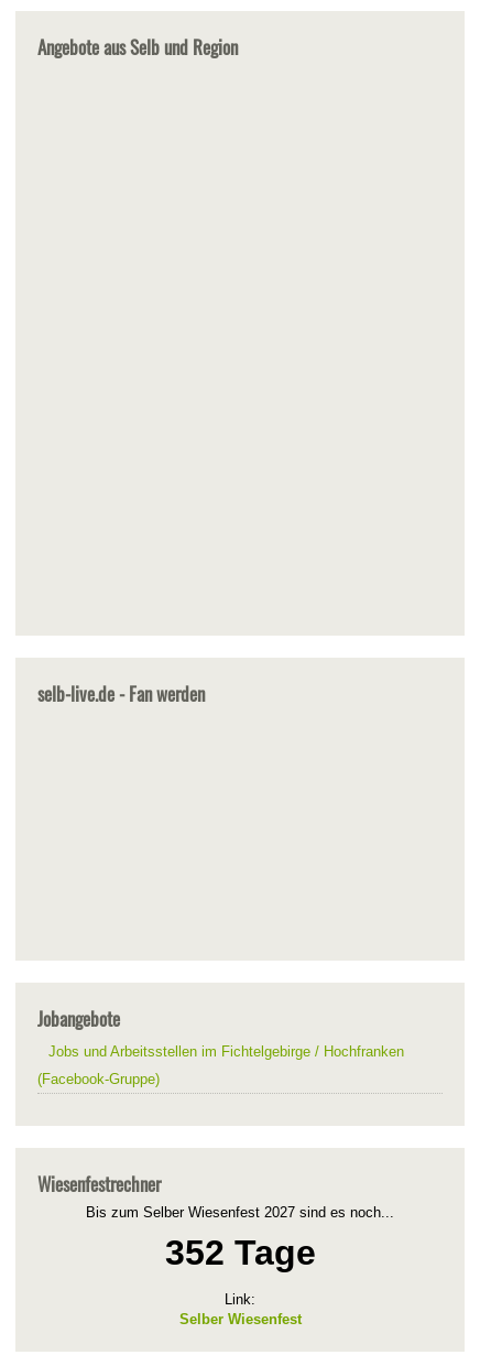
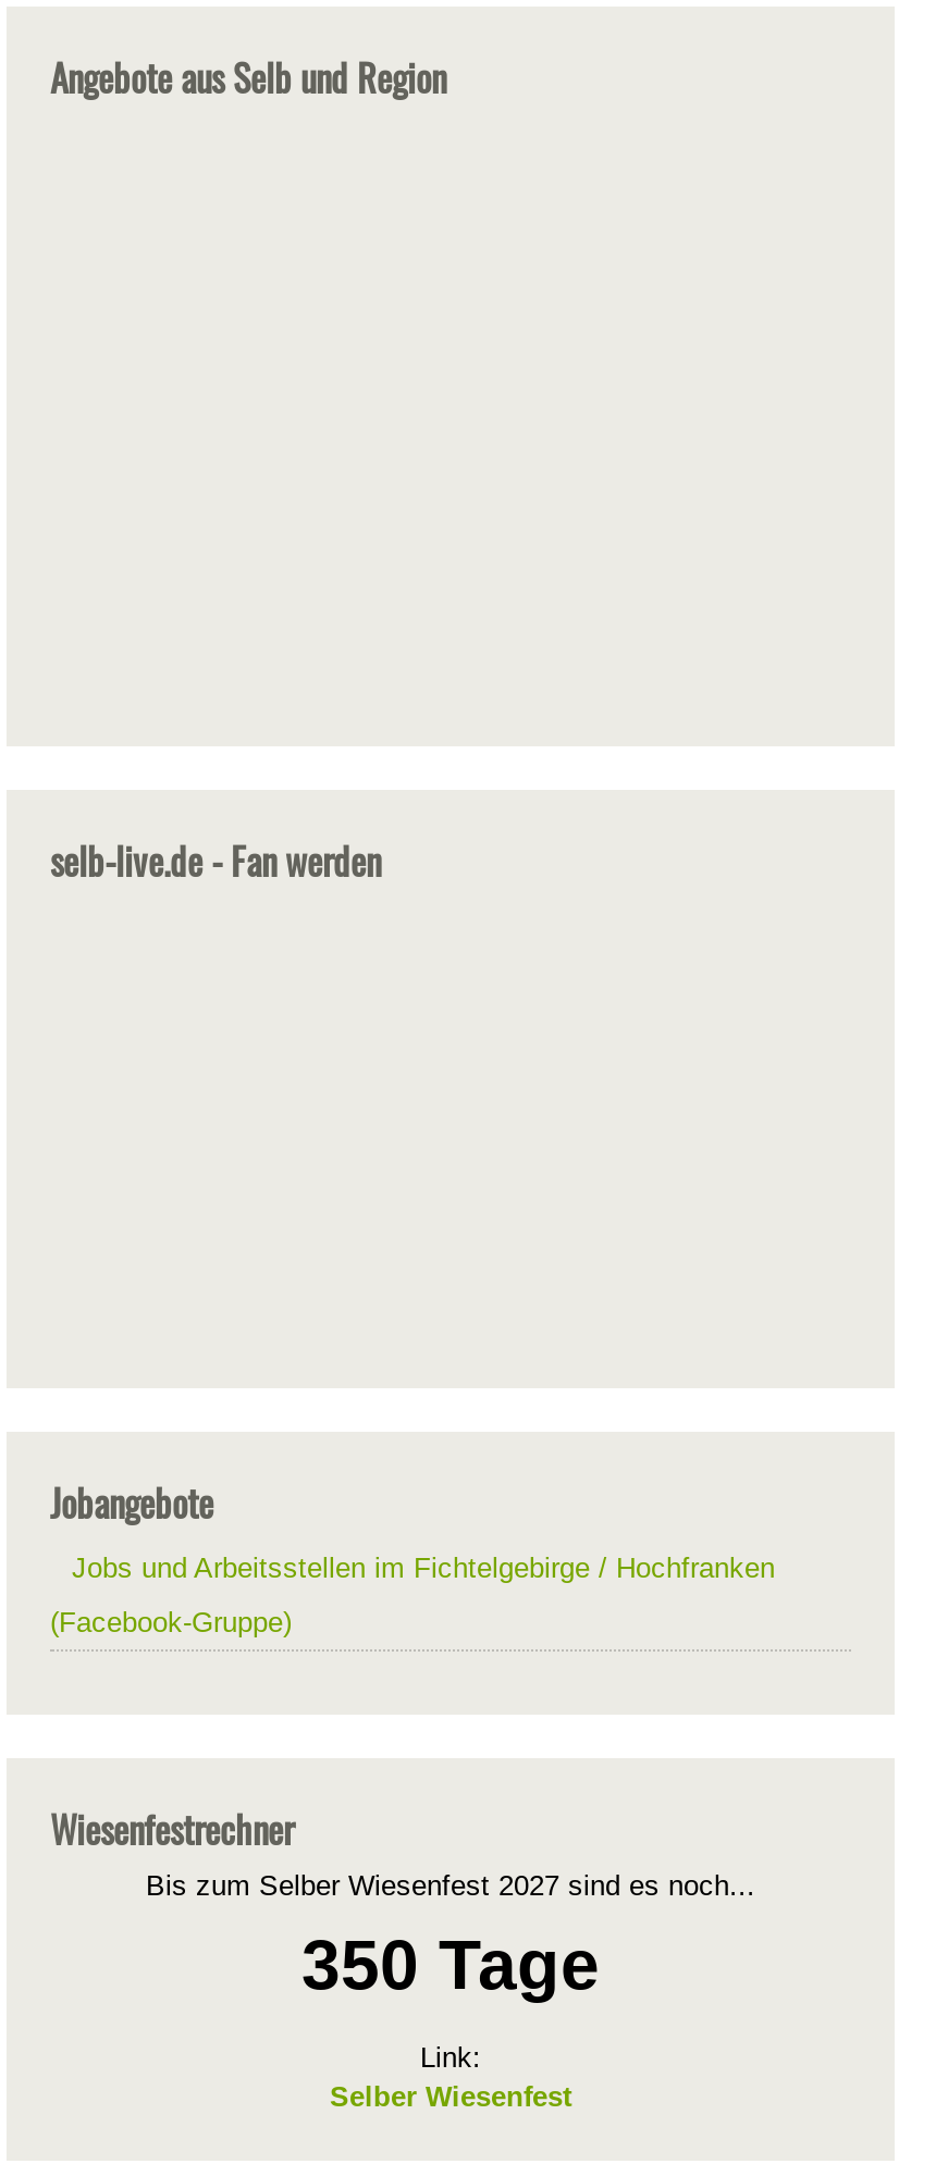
[165,1233,315,1272] 352 Tage -> [301,1925,600,2004] 350 Tage

